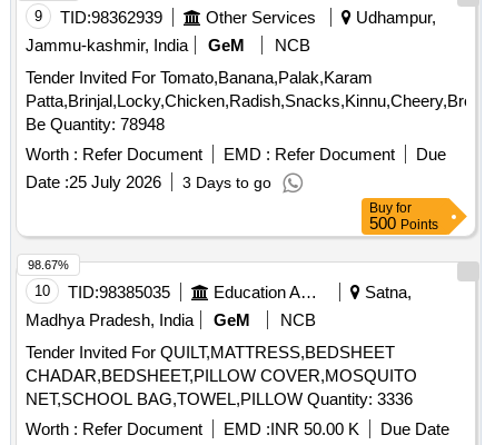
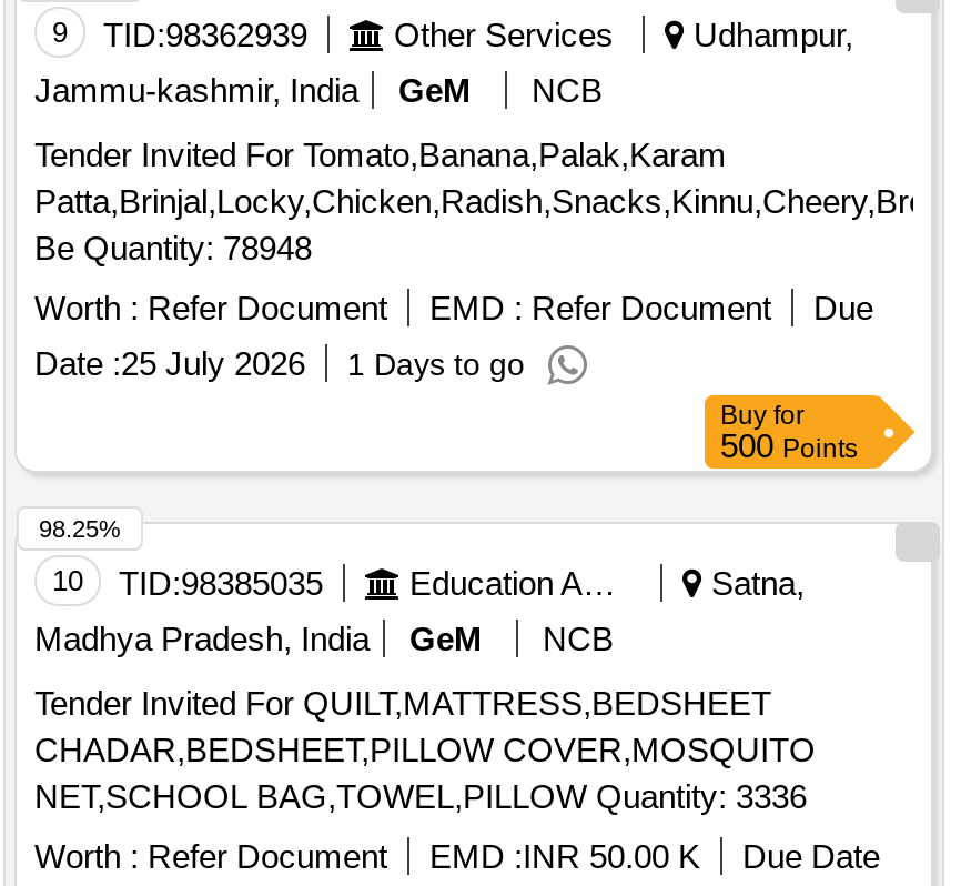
[26,173,271,192] Date : 25 July 2026 3 Days to go -> [34,345,525,382] Date : 25 July 2026 1 Days to go
[28,258,69,272] 98.67% -> [39,516,121,542] 98.25%

